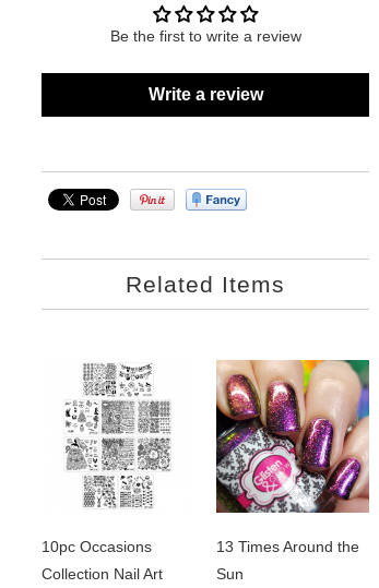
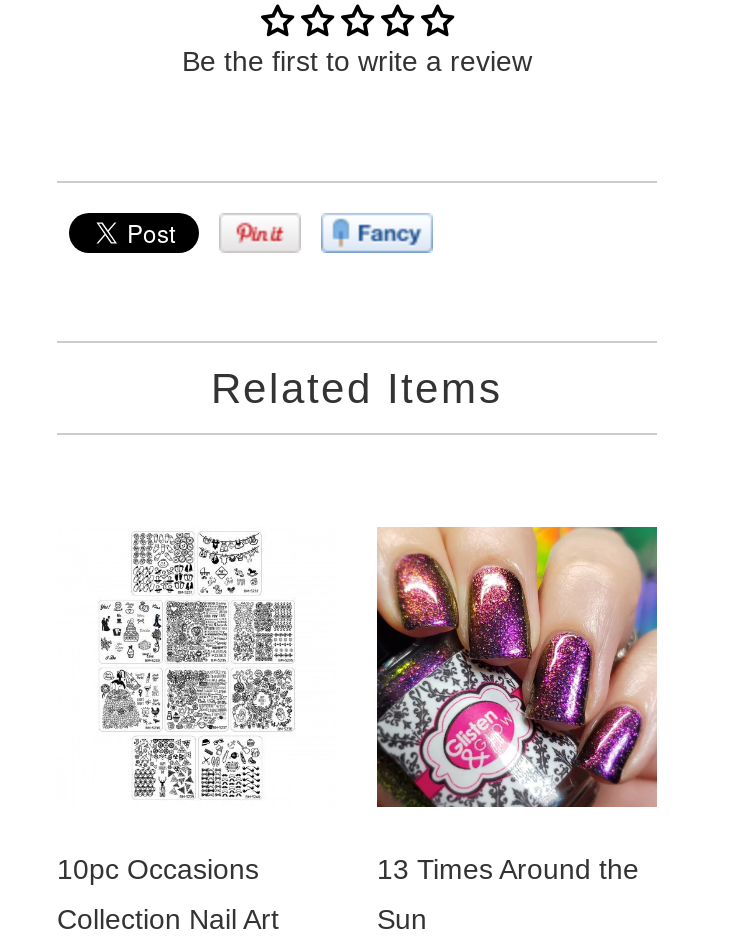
[148,86,263,104] Write a review -> none

